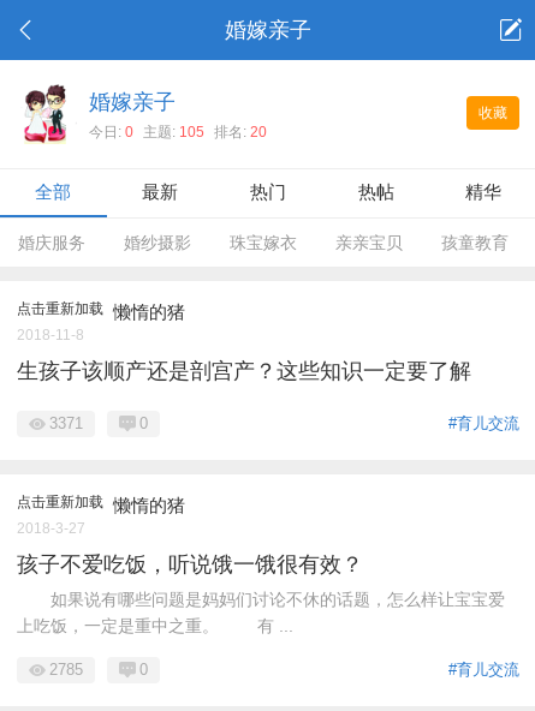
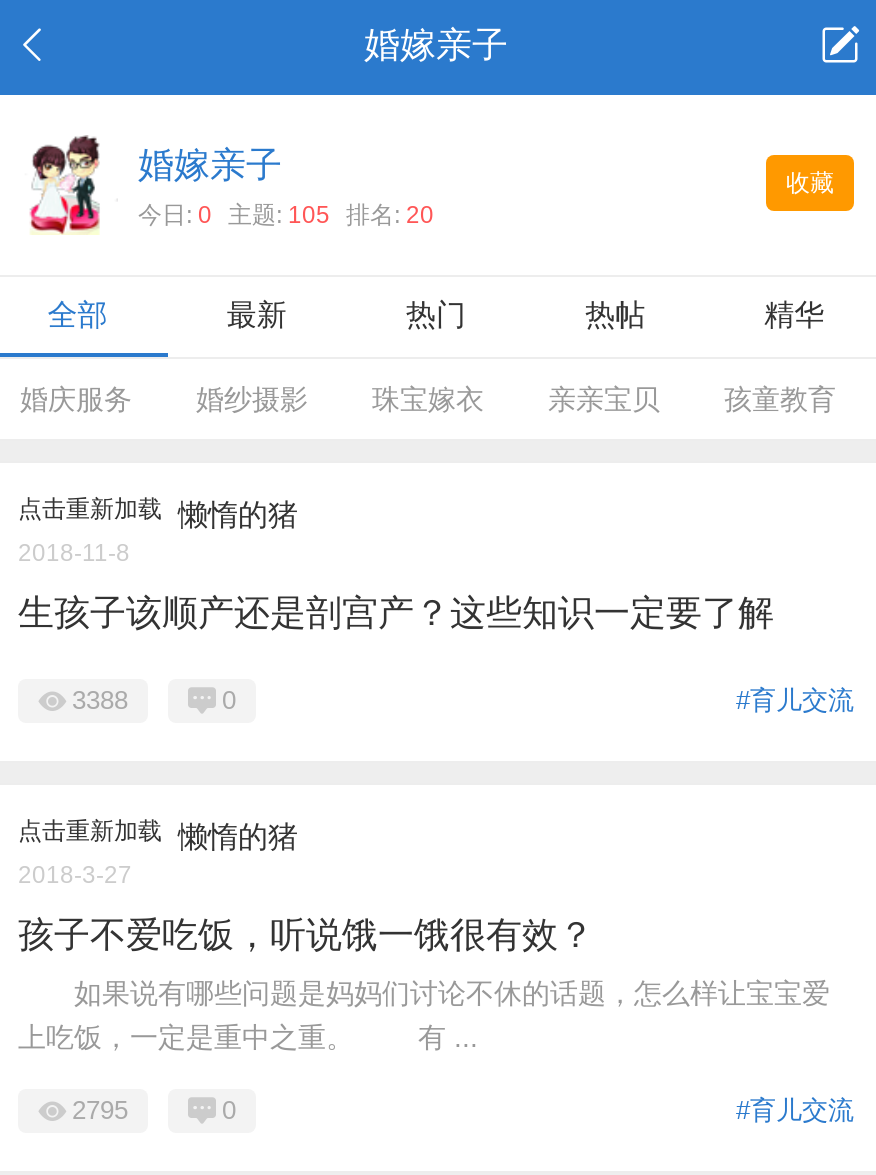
[49,414,83,432] 3371 -> [72,685,128,715] 3388
[49,661,83,679] 2785 -> [72,1095,128,1125] 2795

